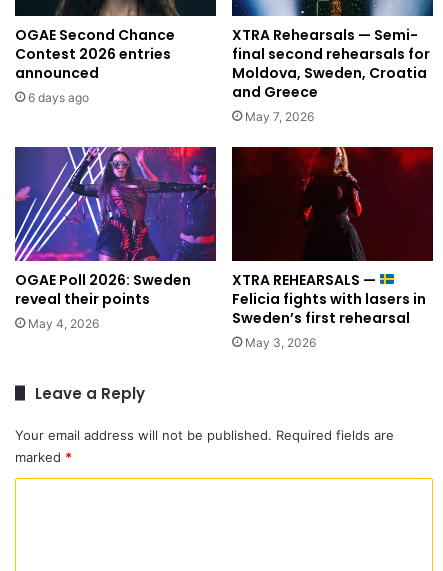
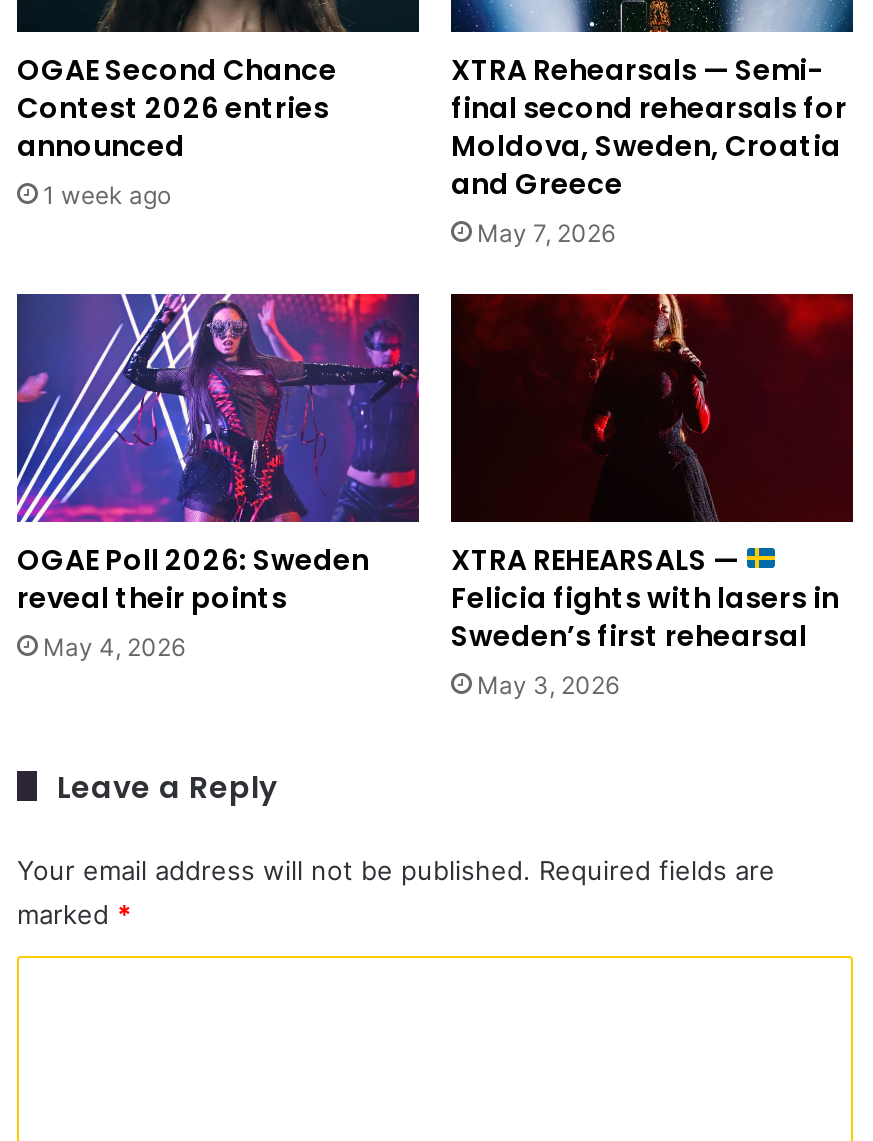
[28,90,89,105] 6 days ago -> [43,180,171,210] 1 week ago

